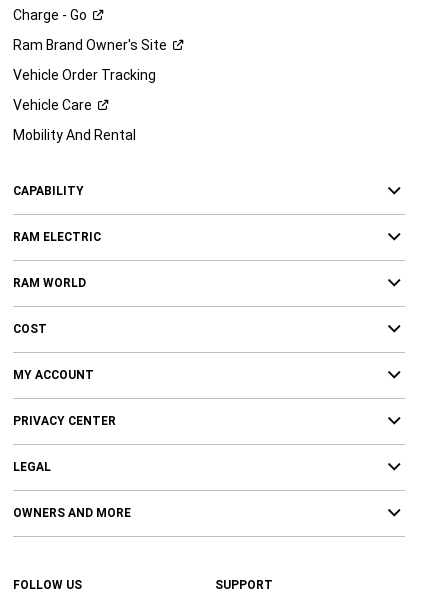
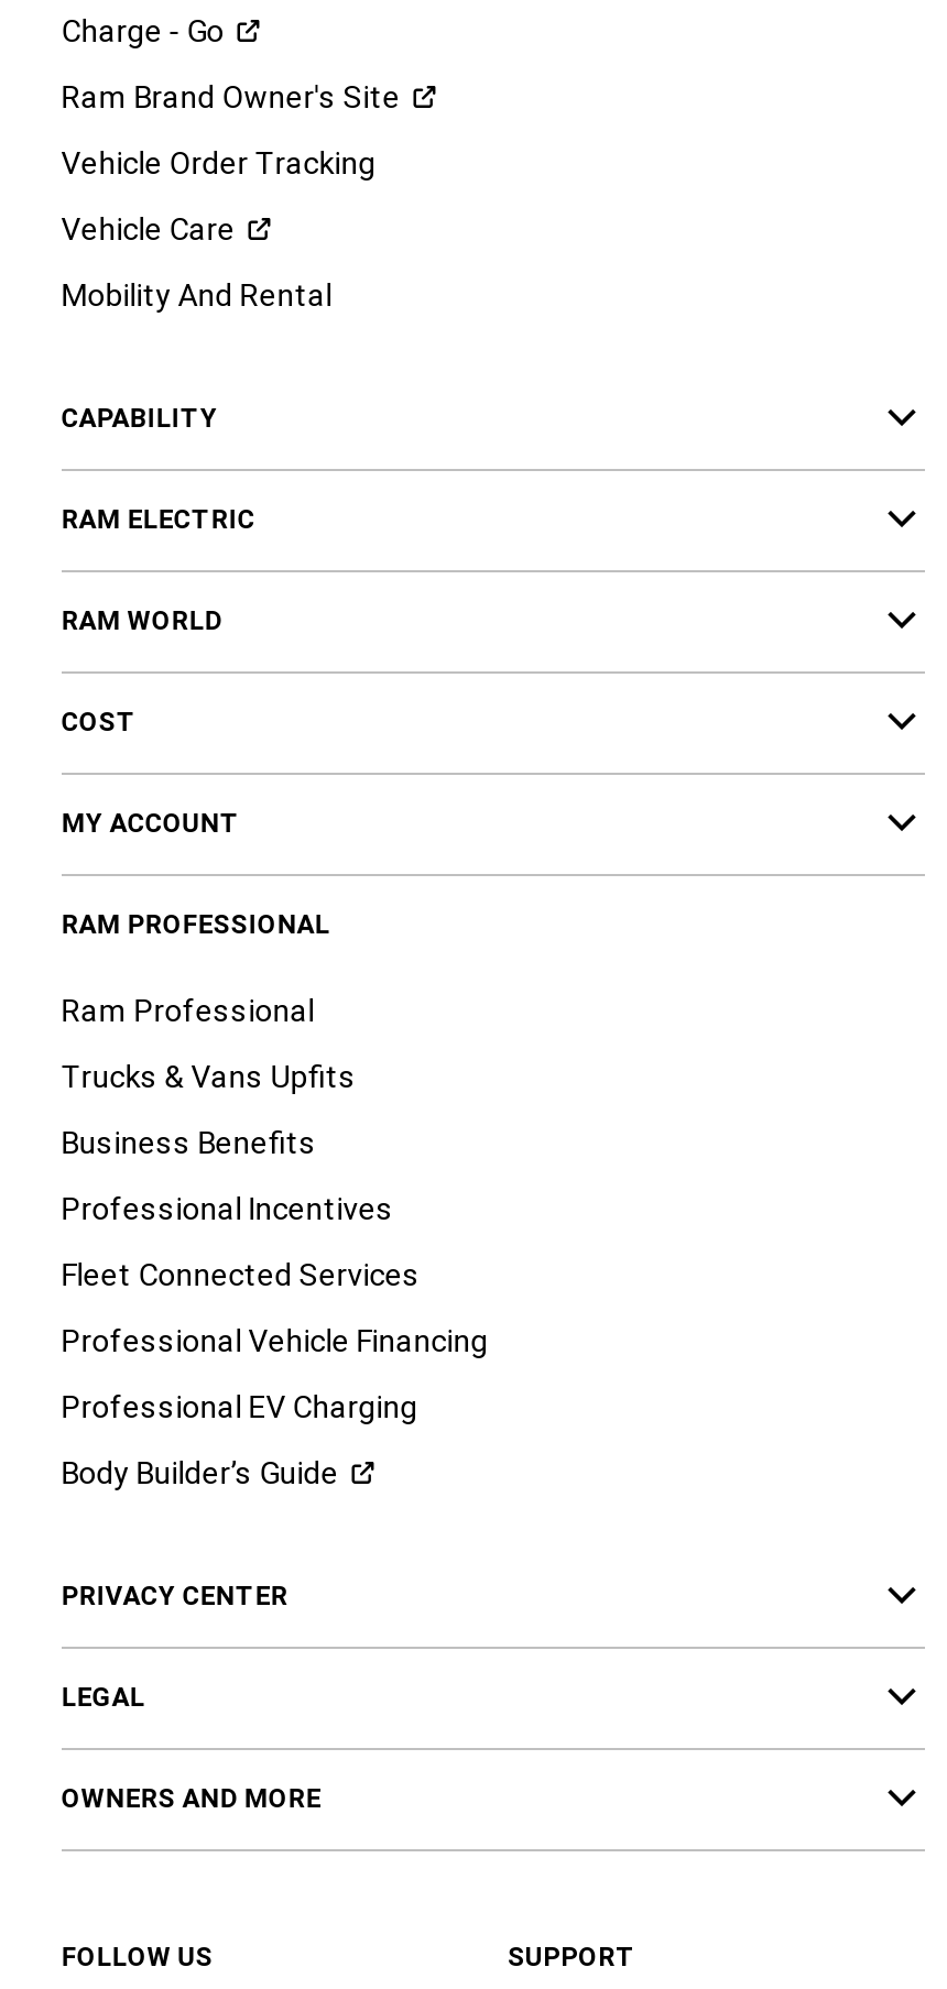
none -> [61,910,488,1491] RAM PROFESSIONAL | Ram Professional | Trucks & Vans Upfits | Business Benefits | Professional Incentives | Fleet Connected Services | Professional Vehicle Financing | Professional EV Charging | Body Builder’s Guide

